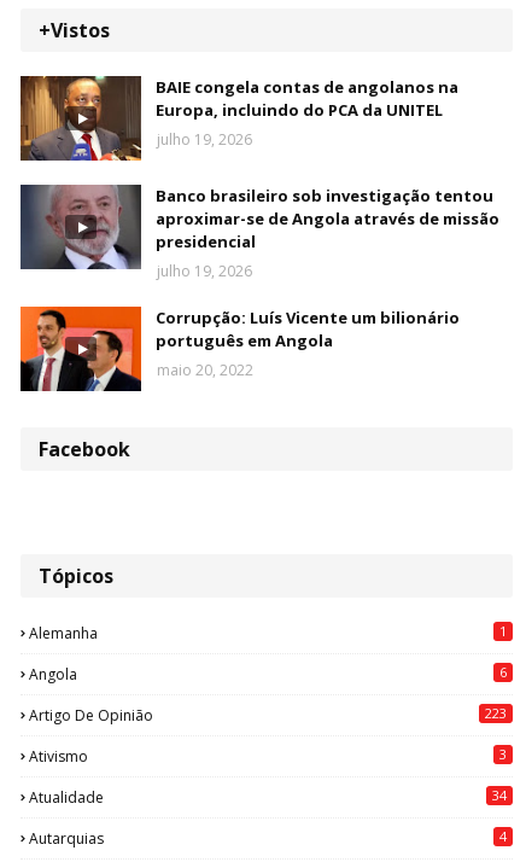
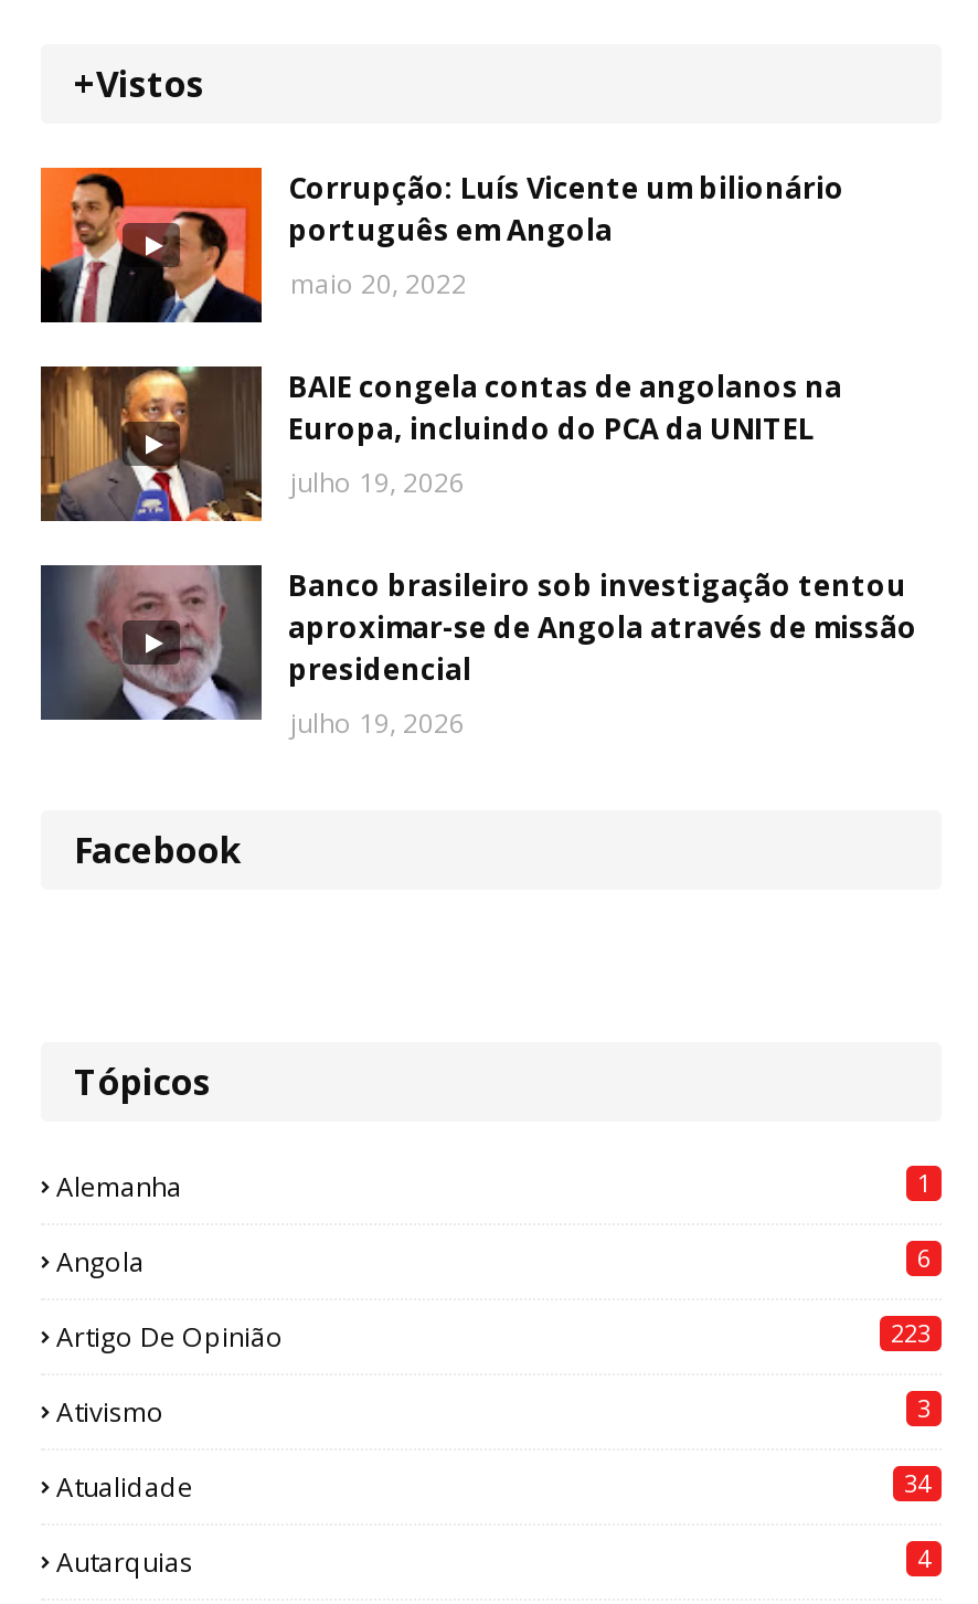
moved [19,74,499,282] -> [39,362,917,742]: [image] | BAIE congela contas de angolanos na | Europa, incluindo do PCA da UNITEL | julho 19, 2026 | Banco brasileiro sob investigação tentou | aproximar-se de Angola através de missão | presidencial | julho 19, 2026
moved [19,305,460,392] -> [39,166,844,325]: [image] | Corrupção: Luís Vicente um bilionário | português em Angola | maio 20, 2022

